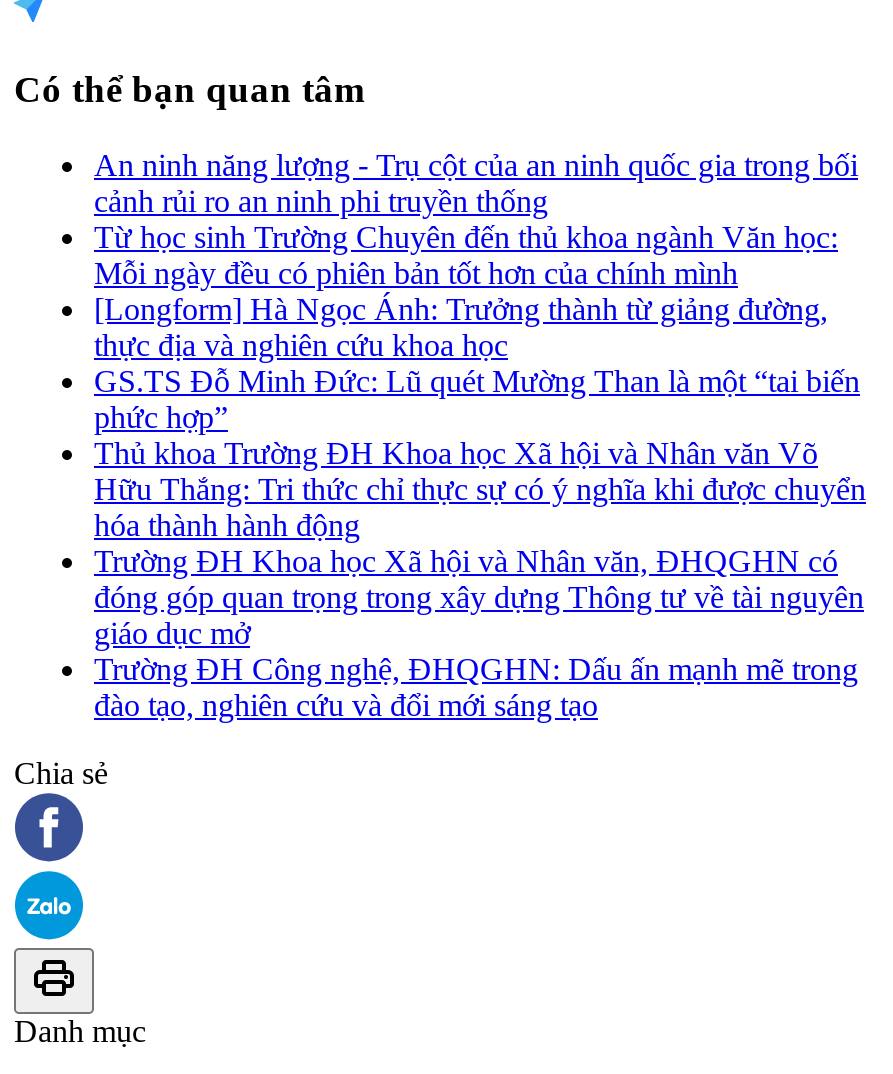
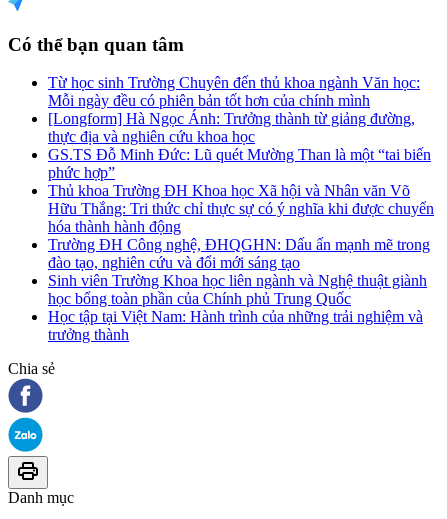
[94,149,858,219] An ninh năng lượng - Trụ cột của an ninh quốc gia trong bối | cảnh rủi ro an ninh phi truyền thống -> none
moved [94,221,866,543] -> [48,74,434,235]: Từ học sinh Trường Chuyên đến thủ khoa ngành Văn học: | Mỗi ngày đều có phiên bản tốt hơn của chính mình | [Longform] Hà Ngọc Ánh: Trưởng thành từ giảng đường, | ... | Hữu Thắng: Tri thức chỉ thực sự có ý nghĩa khi được chuyển | hóa thành hành động
[94,545,864,651] Trường ĐH Khoa học Xã hội và Nhân văn, ĐHQGHN có | đóng góp quan trọng trong xây dựng Thông tư về tài nguyên | giáo dục mở -> none
moved [94,653,858,723] -> [48,236,430,271]: Trường ĐH Công nghệ, ĐHQGHN: Dấu ấn mạnh mẽ trong | đào tạo, nghiên cứu và đổi mới sáng tạo
none -> [48,272,427,343] Sinh viên Trường Khoa học liên ngành và Nghệ thuật giành | học bổng toàn phần của Chính phủ Trung Quốc | Học tập tại Việt Nam: Hành trình của những trải nghiệm và | trưởng thành

